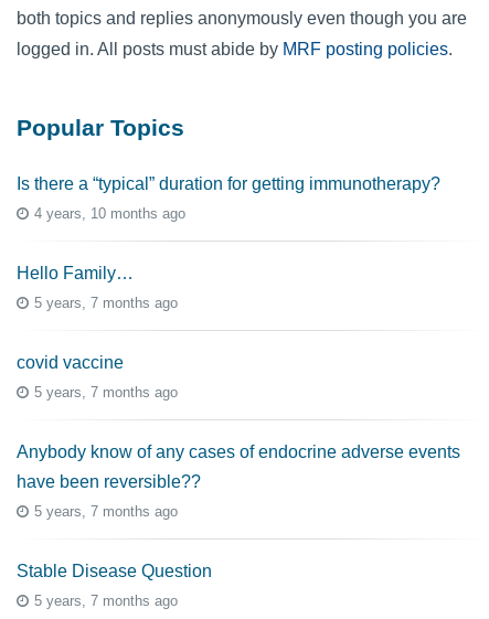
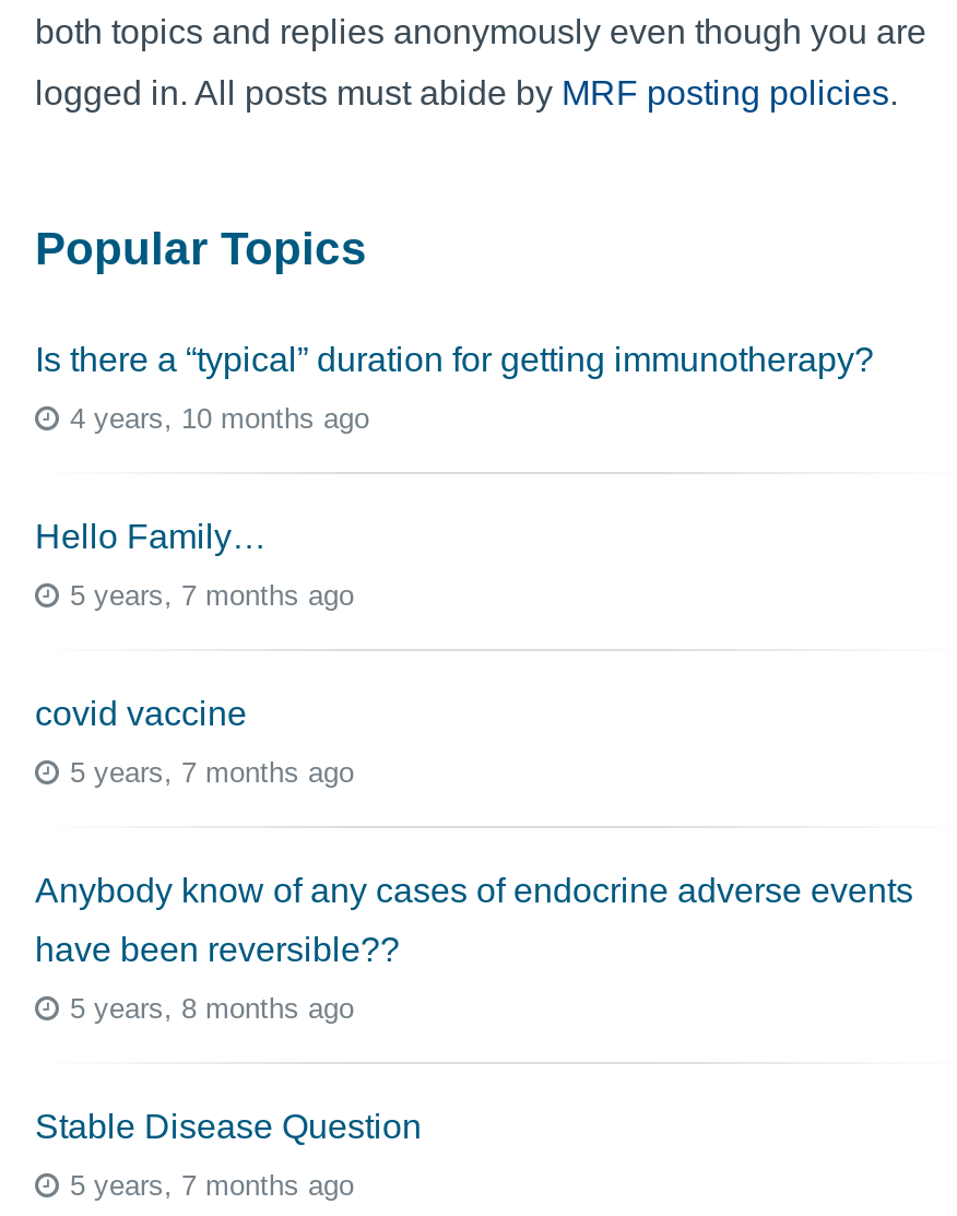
[34,503,178,520] 5 years, 7 months ago -> [70,992,354,1025] 5 years, 8 months ago

